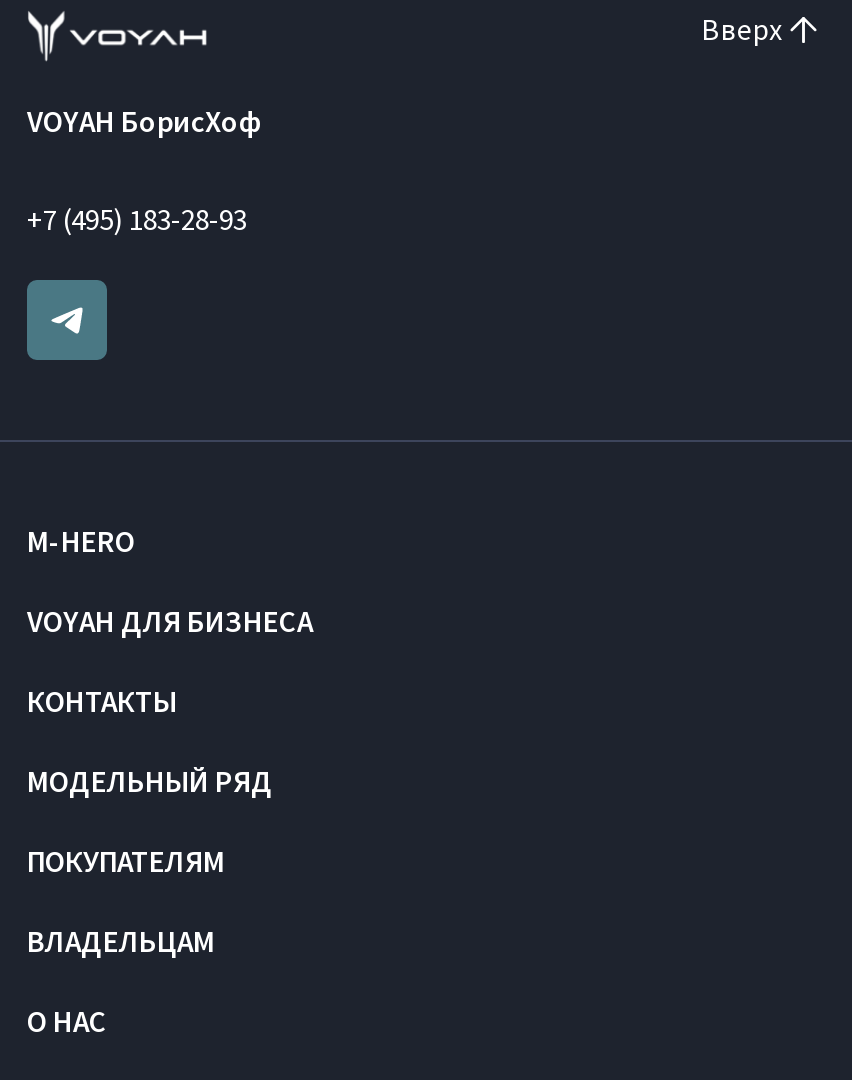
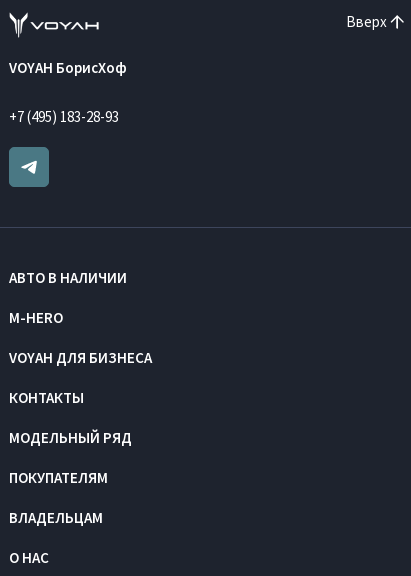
none -> [9,268,127,287] АВТО В НАЛИЧИИ

